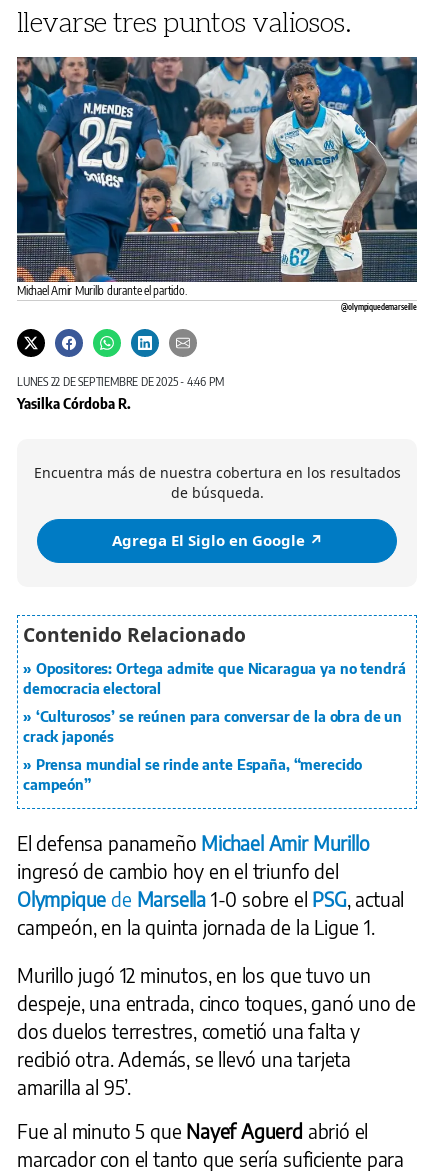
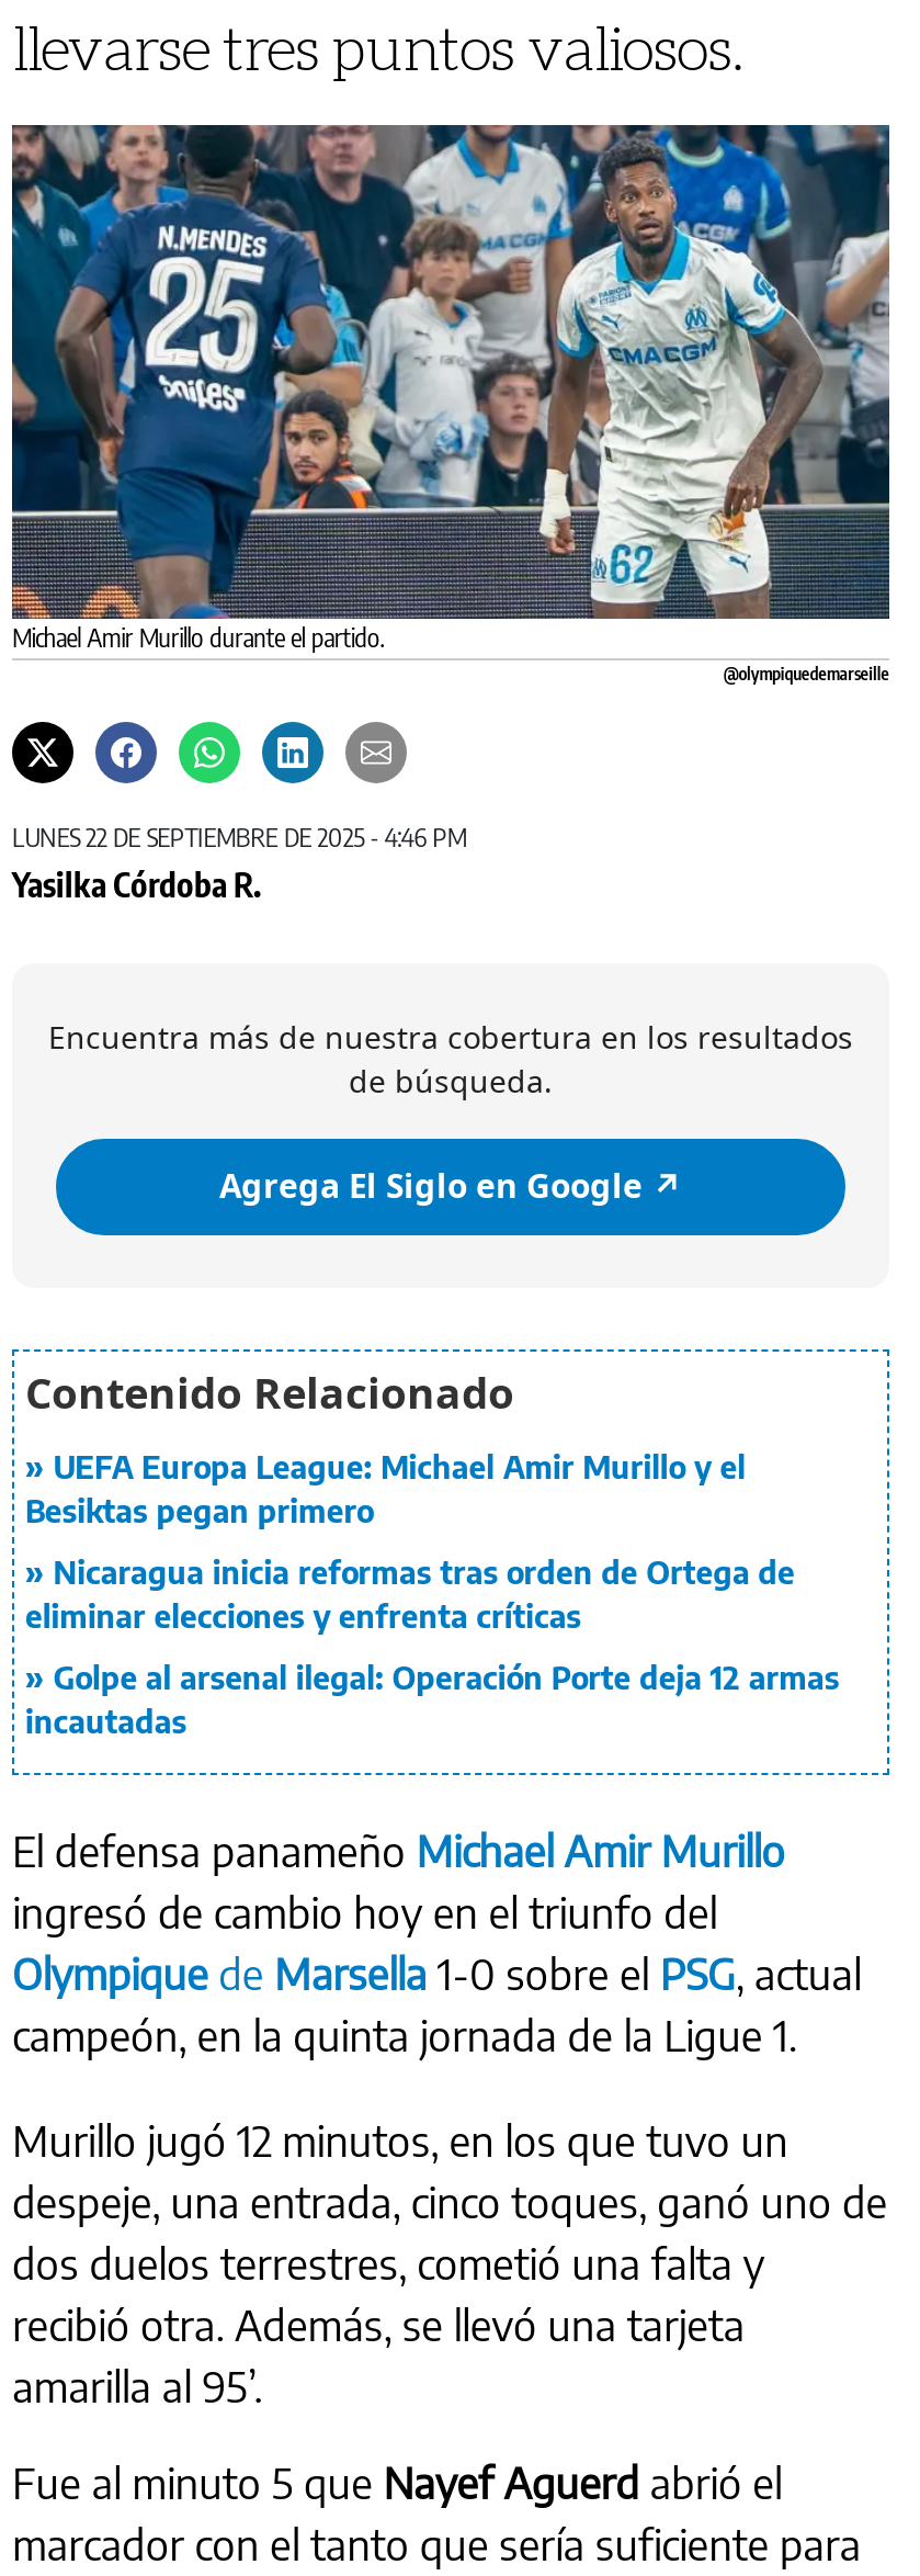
[23,660,405,697] Opositores: Ortega admite que Nicaragua ya no tendrá | democracia electoral -> [25,1447,746,1528] UEFA Europa League: Michael Amir Murillo y el | Besiktas pegan primero
[23,708,402,745] ‘Culturosos’ se reúnen para conversar de la obra de un | crack japonés -> [25,1553,795,1634] Nicaragua inicia reformas tras orden de Ortega de | eliminar elecciones y enfrenta críticas
[23,756,362,793] Prensa mundial se rinde ante España, “merecido | campeón” -> [25,1658,839,1739] Golpe al arsenal ilegal: Operación Porte deja 12 armas | incautadas

